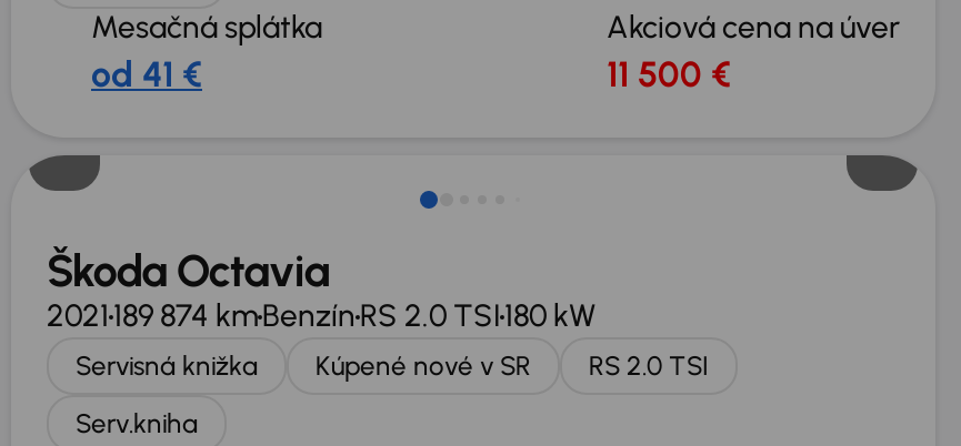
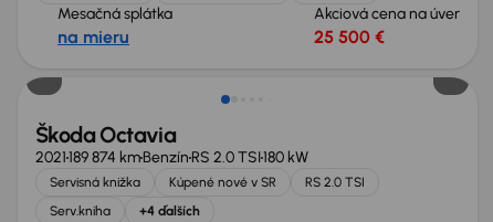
[91,53,202,95] od 41 € -> [57,27,129,47] na mieru
[607,53,731,95] 11 500 € -> [314,27,385,47] 25 500 €
none -> [139,203,200,219] +4 ďalších

